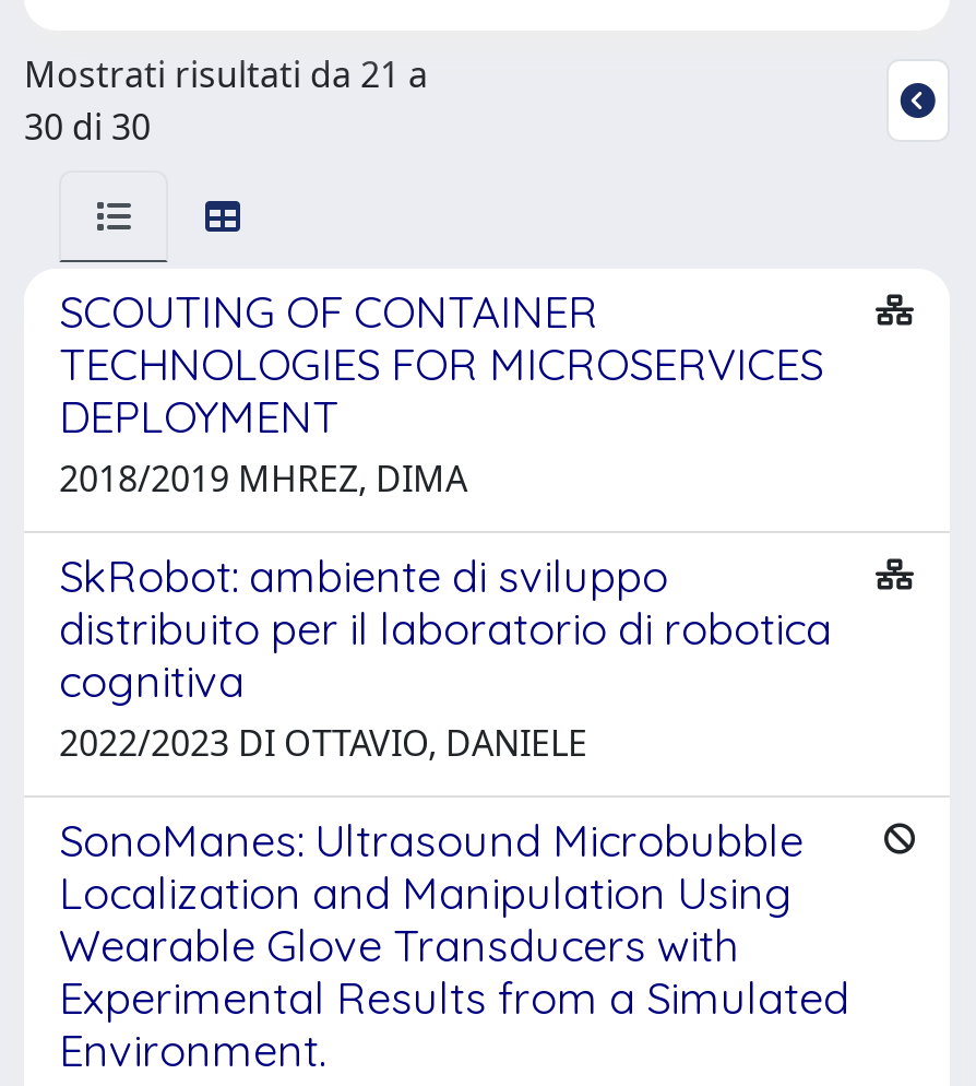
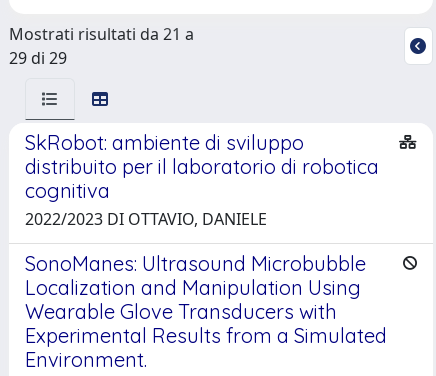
[24,102,823,502] 30 di 30 | SCOUTING OF CONTAINER | TECHNOLOGIES FOR MICROSERVICES | DEPLOYMENT | 2018/2019 MHREZ, DIMA -> [9,47,67,69] 29 di 29

